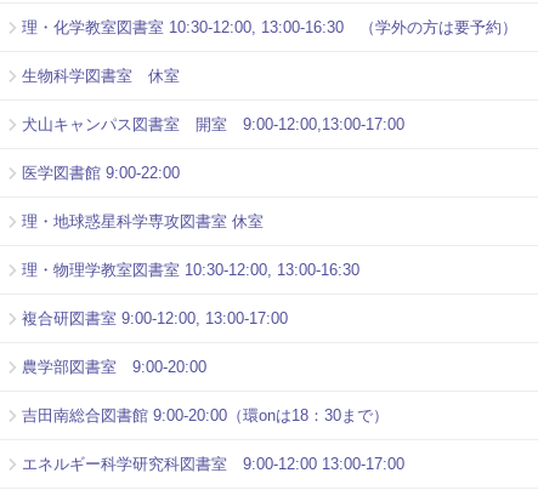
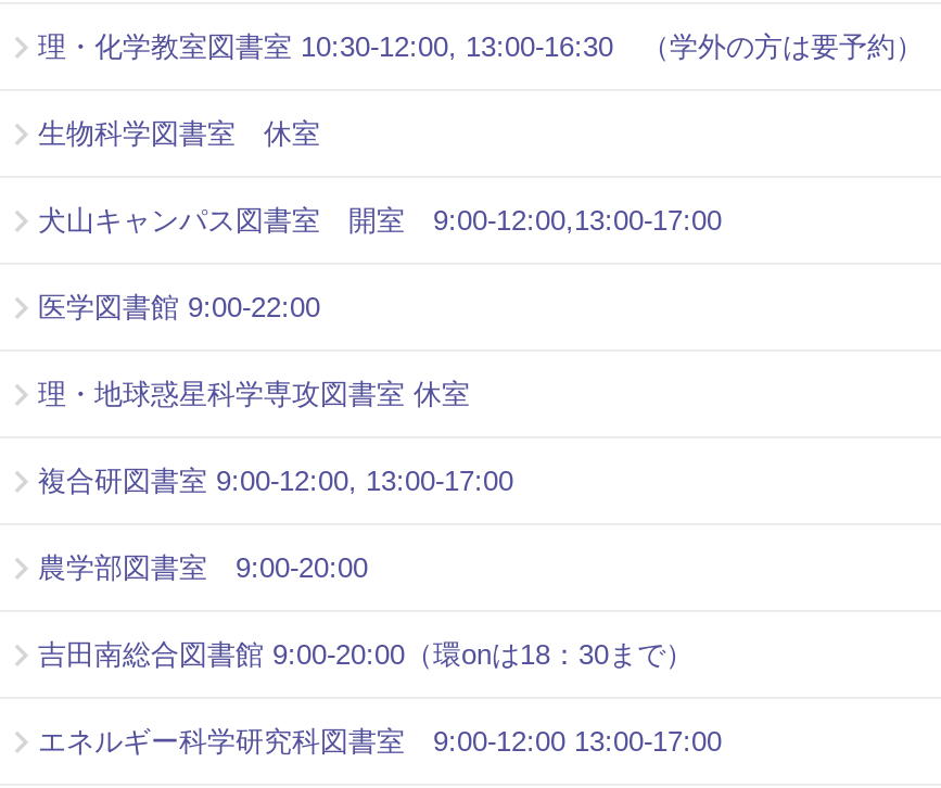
[22,261,359,280] 理・物理学教室図書室 10:30-12:00, 13:00-16:30 -> none

